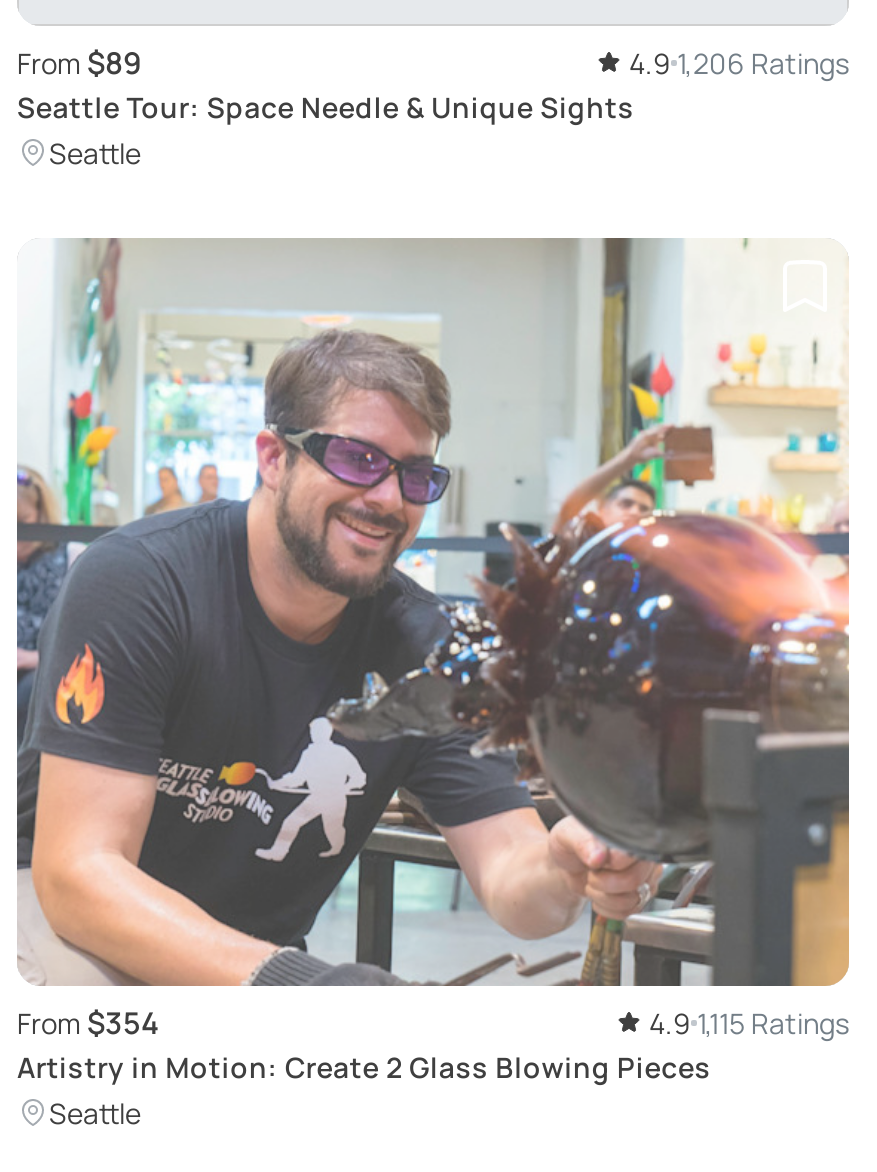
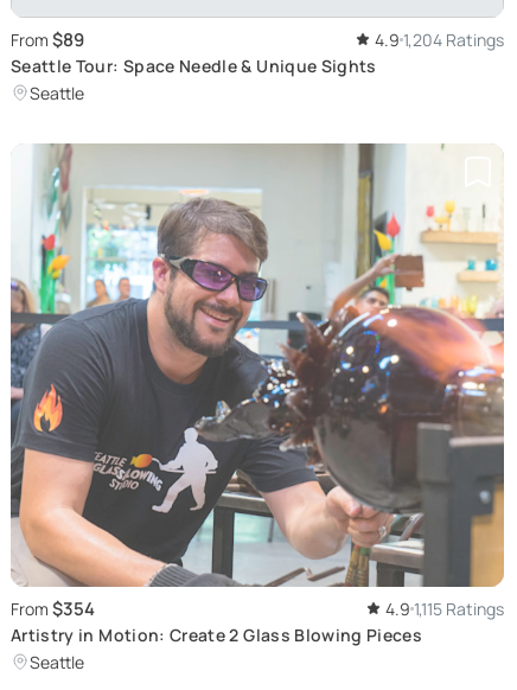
[629,44,849,82] 4.9 1,206 Ratings -> [375,28,504,51] 4.9 1,204 Ratings

